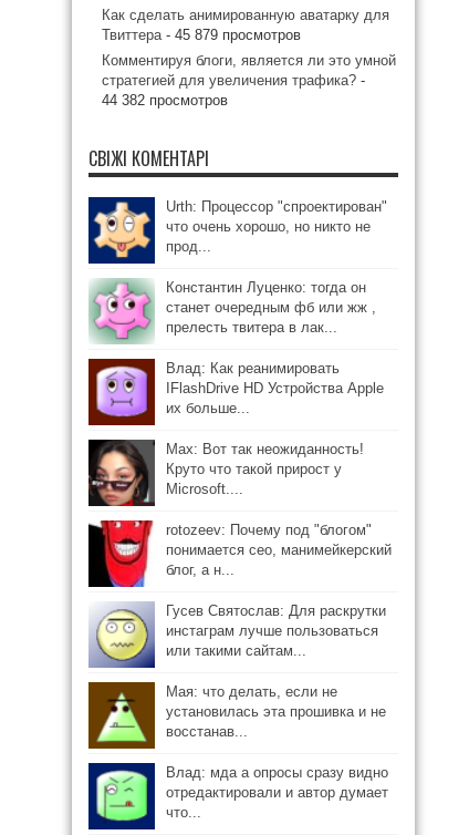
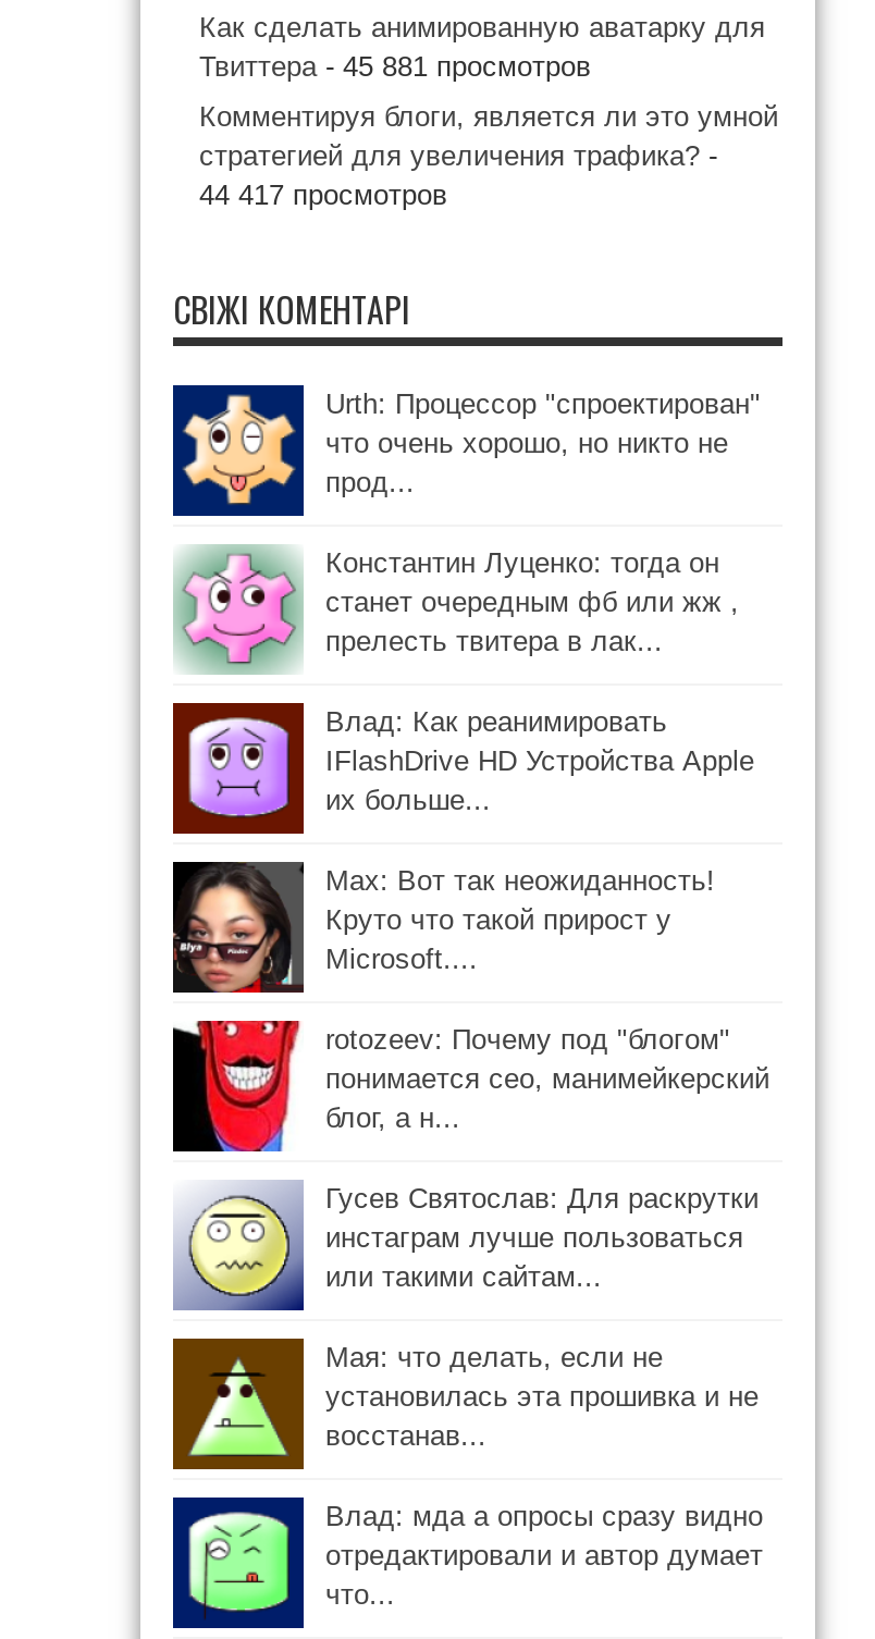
[102,27,301,43] Твиттера - 45 879 просмотров -> [199,50,591,83] Твиттера - 45 881 просмотров
[102,92,228,109] 44 382 просмотров -> [199,178,447,211] 44 417 просмотров

